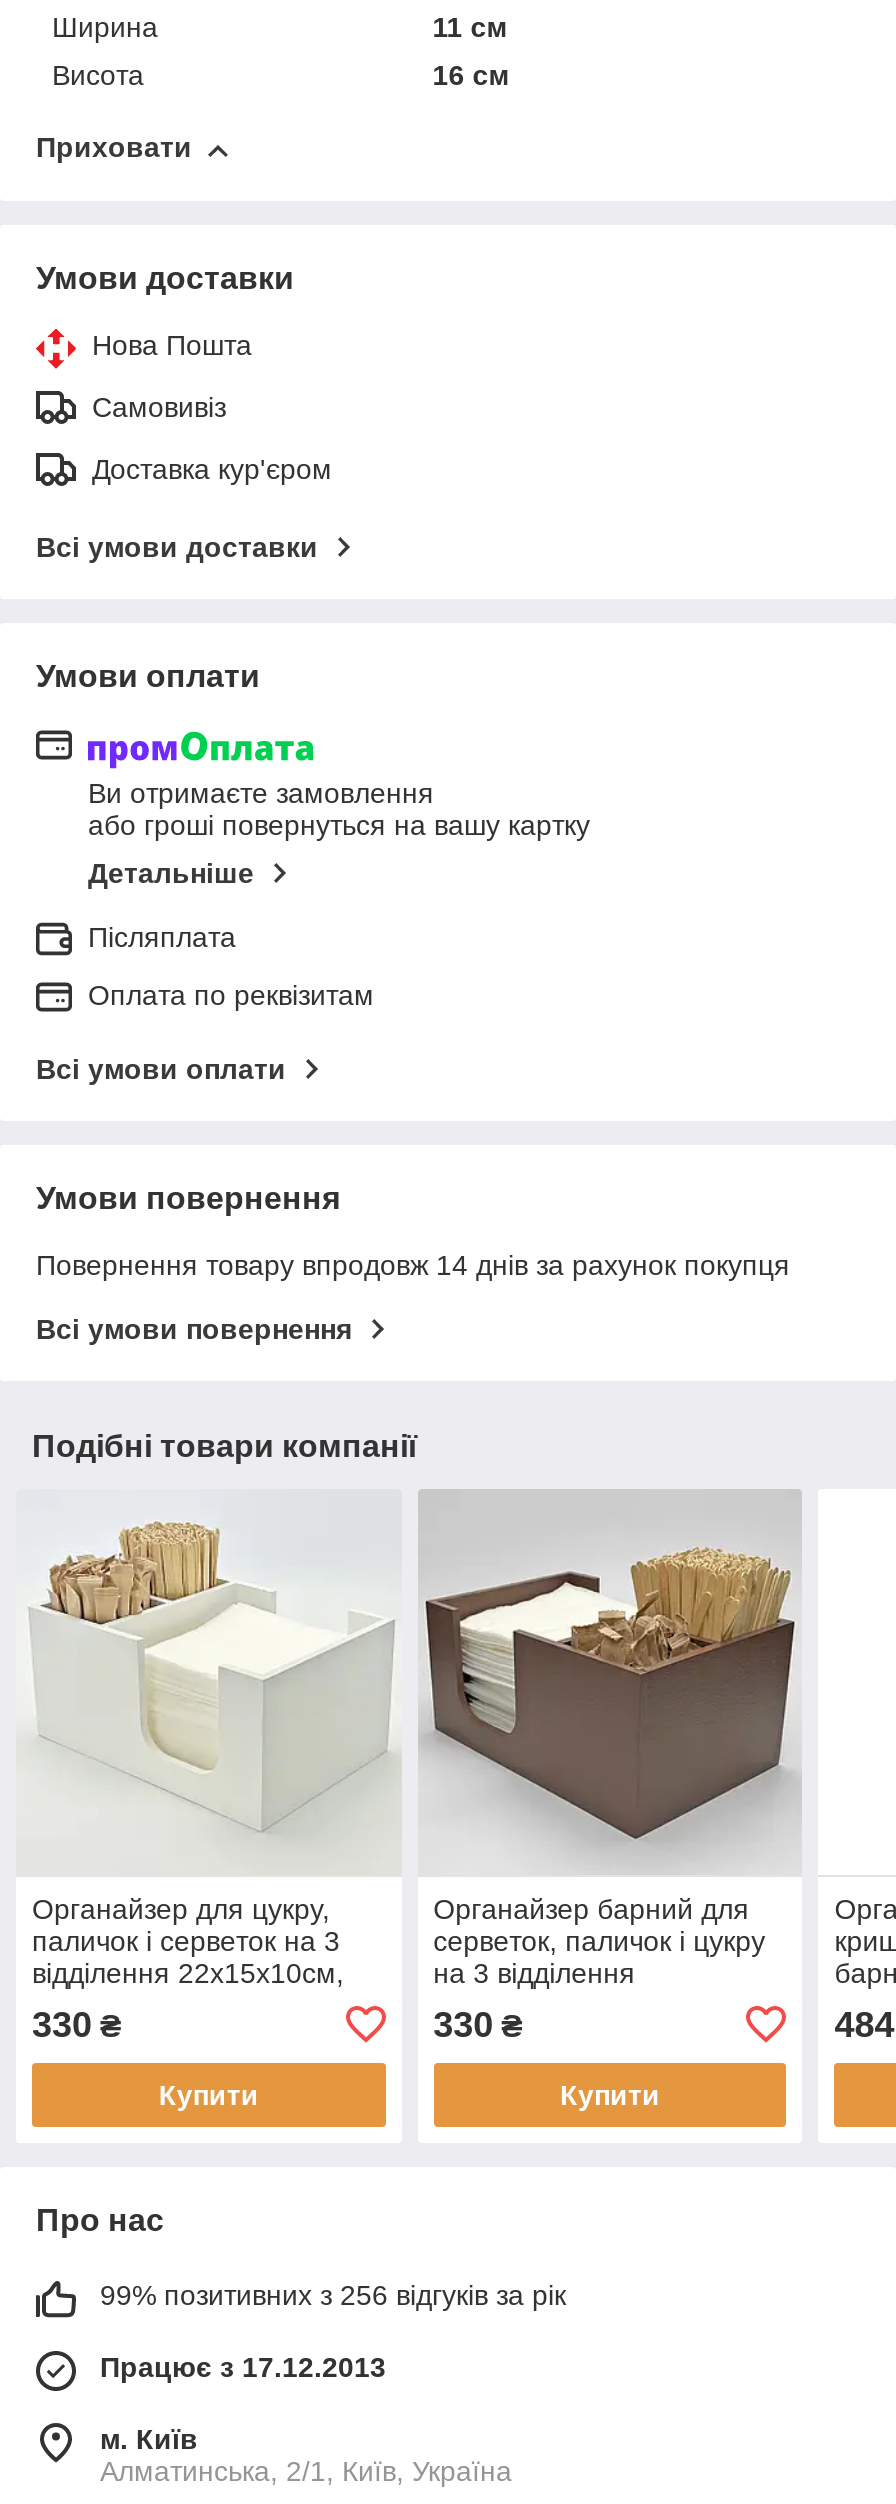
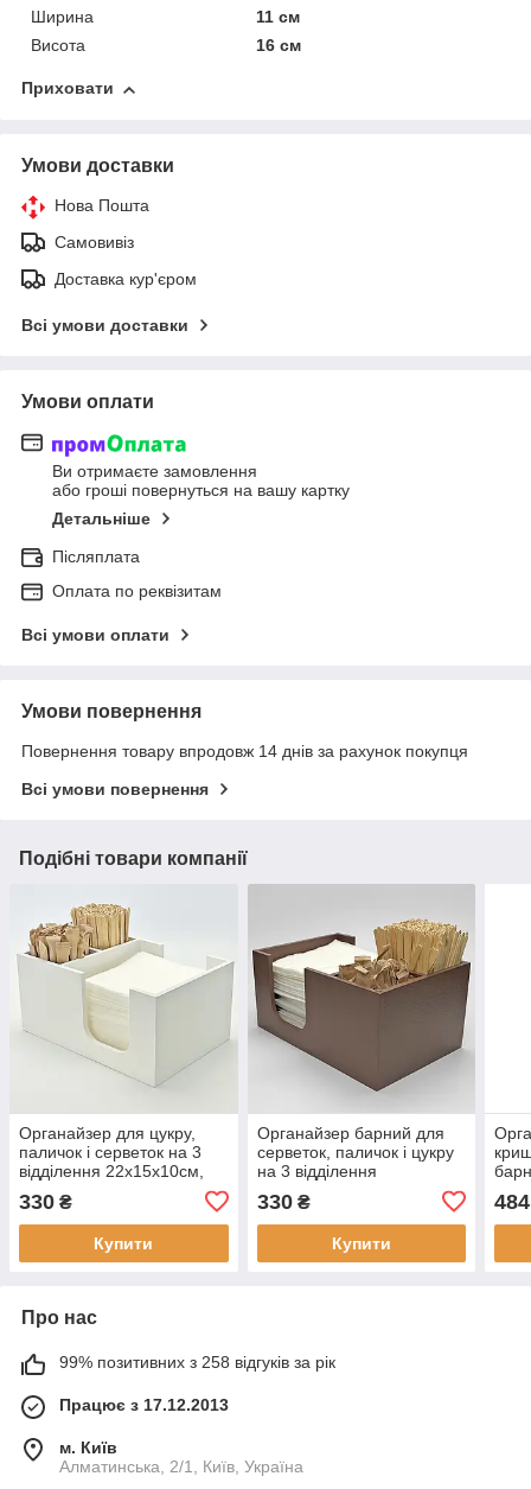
[100,2278,566,2310] 99% позитивних з 256 відгуків за рік -> [59,1352,335,1371] 99% позитивних з 258 відгуків за рік

